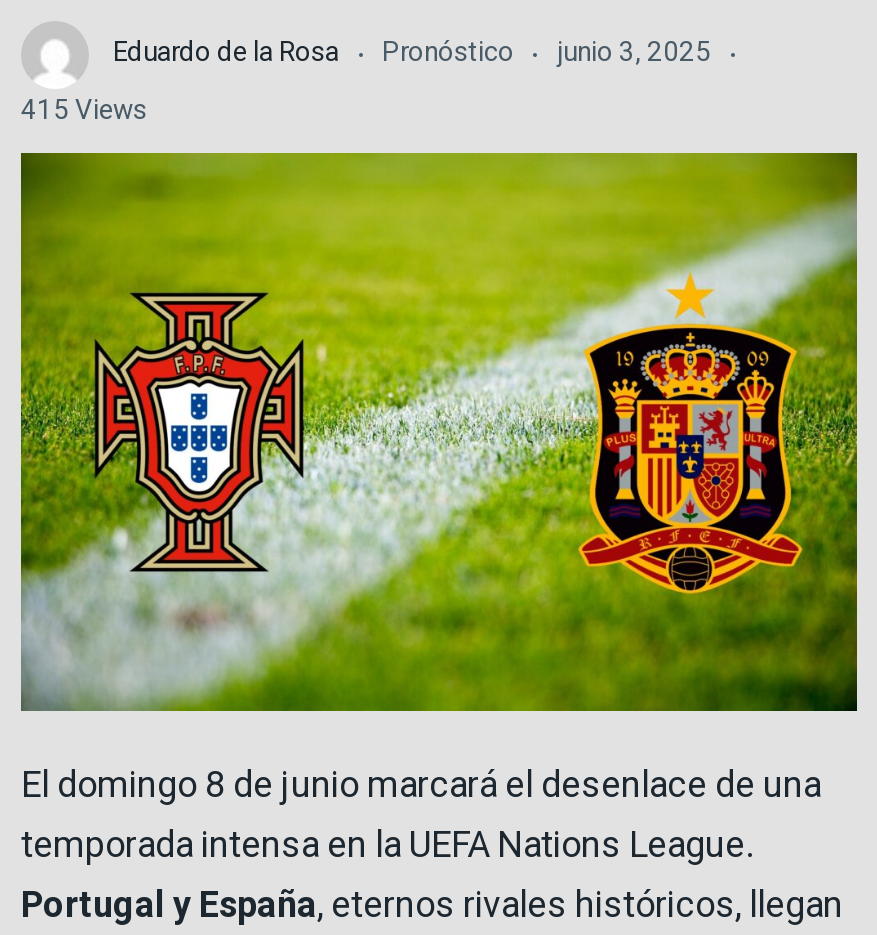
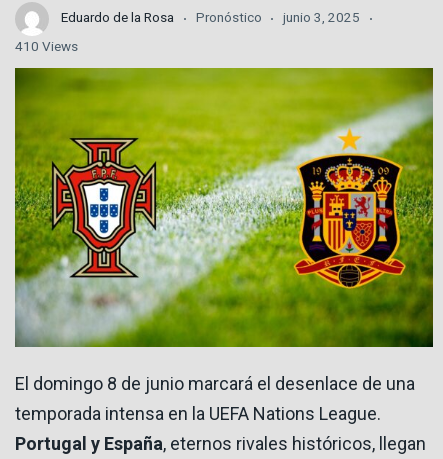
[21,93,147,125] 415 Views -> [15,38,78,54] 410 Views

